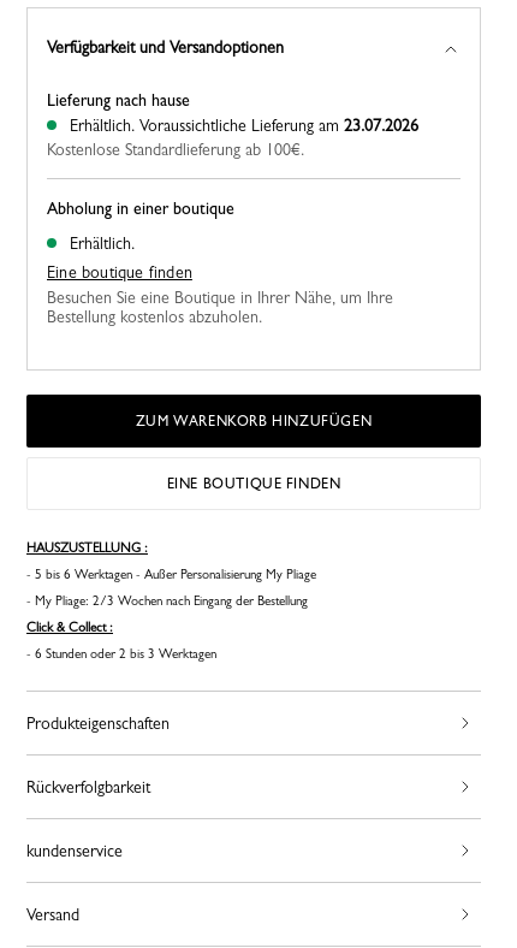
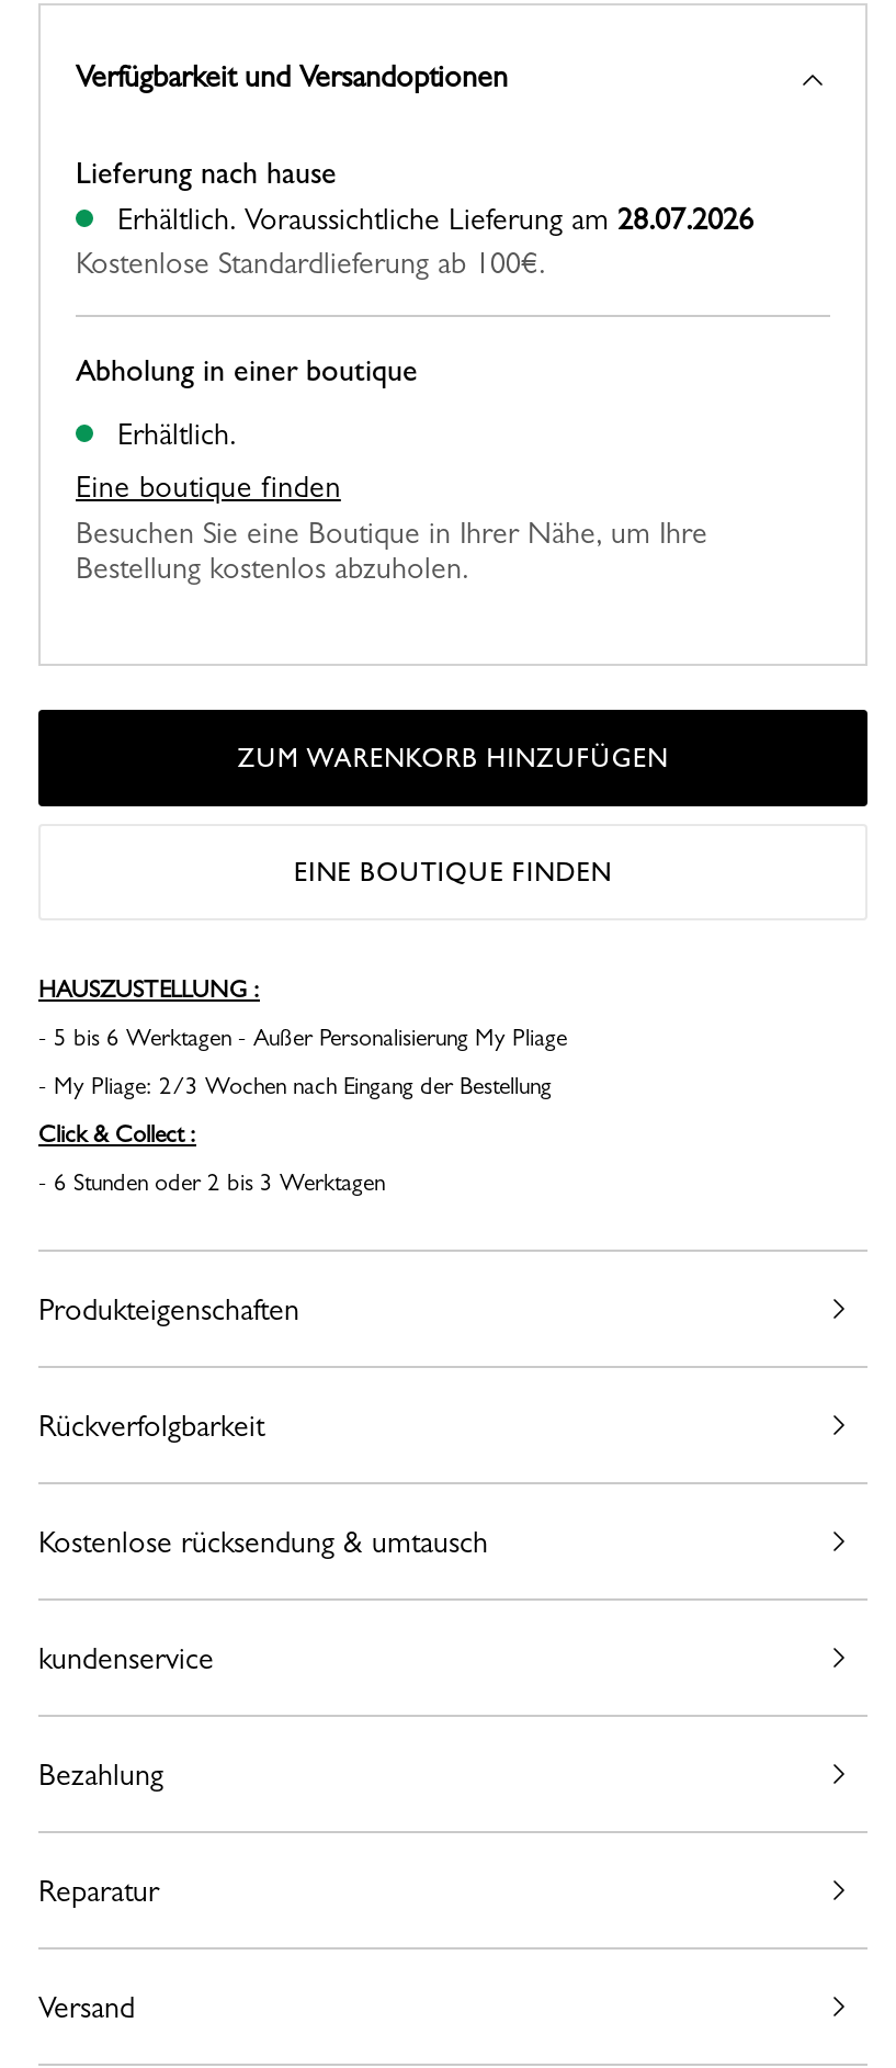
[70,116,418,135] Erhältlich. Voraussichtliche Lieferung am 23.07.2026 -> [117,201,753,237] Erhältlich. Voraussichtliche Lieferung am 28.07.2026
none -> [38,1525,488,1560] Kostenlose rücksendung & umtausch
none -> [38,1757,163,1908] Bezahlung | Reparatur

